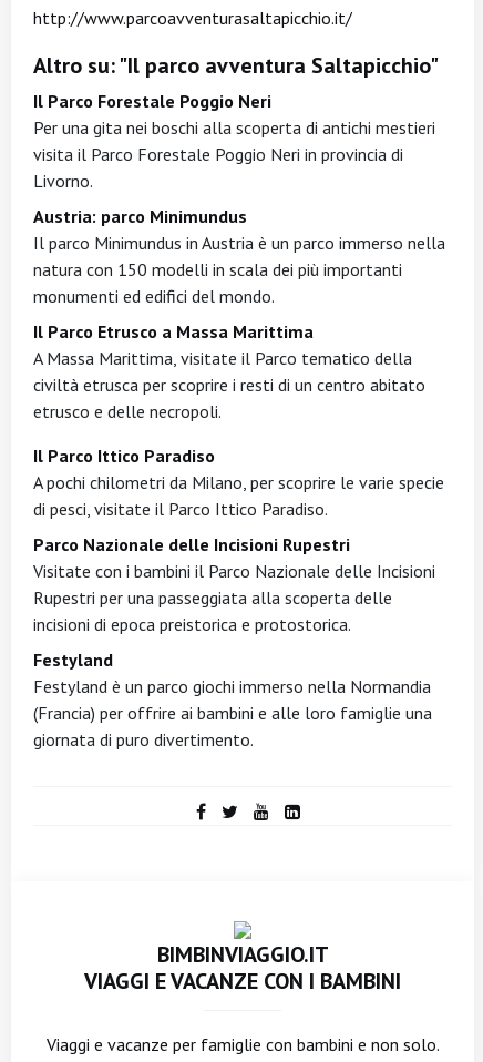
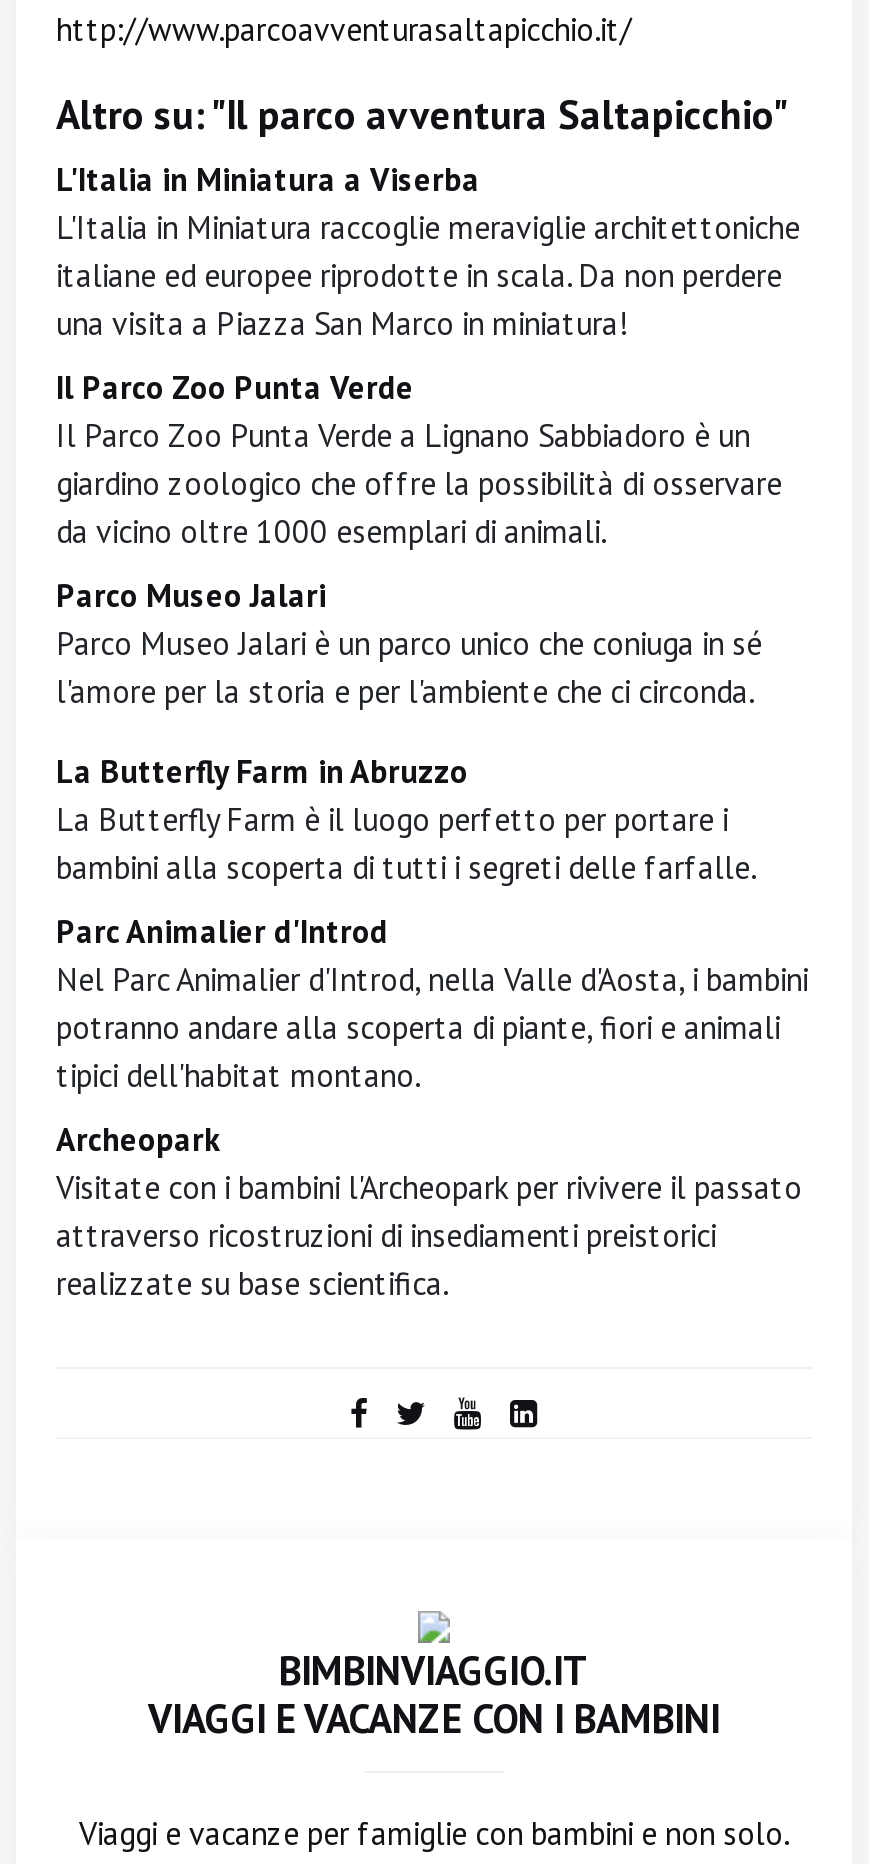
[33,90,435,192] Il Parco Forestale Poggio Neri | Per una gita nei boschi alla scoperta di antichi mestieri | visita il Parco Forestale Poggio Neri in provincia di | Livorno. -> [56,159,800,343] L'Italia in Miniatura a Viserba | L'Italia in Miniatura raccoglie meraviglie architettoniche | italiane ed europee riprodotte in scala. Da non perdere | una visita a Piazza San Marco in miniatura!
[33,205,445,307] Austria: parco Minimundus | Il parco Minimundus in Austria è un parco immerso nella | natura con 150 modelli in scala dei più importanti | monumenti ed edifici del mondo. -> [56,367,782,551] Il Parco Zoo Punta Verde | Il Parco Zoo Punta Verde a Lignano Sabbiadoro è un | giardino zoologico che offre la possibilità di osservare | da vicino oltre 1000 esemplari di animali.
[33,320,425,422] Il Parco Etrusco a Massa Marittima | A Massa Marittima, visitate il Parco tematico della | civiltà etrusca per scoprire i resti di un centro abitato | etrusco e delle necropoli. -> [56,575,762,711] Parco Museo Jalari | Parco Museo Jalari è un parco unico che coniuga in sé | l'amore per la storia e per l'ambiente che ci circonda.
[33,445,444,520] Il Parco Ittico Paradiso | A pochi chilometri da Milano, per scoprire le varie specie | di pesci, visitate il Parco Ittico Paradiso. -> [56,751,756,887] La Butterfly Farm in Abruzzo | La Butterfly Farm è il luogo perfetto per portare i | bambini alla scoperta di tutti i segreti delle farfalle.
[33,533,435,635] Parco Nazionale delle Incisioni Rupestri | Visitate con i bambini il Parco Nazionale delle Incisioni | Rupestri per una passeggiata alla scoperta delle | incisioni di epoca preistorica e protostorica. -> [56,911,808,1095] Parc Animalier d'Introd | Nel Parc Animalier d'Introd, nella Valle d'Aosta, i bambini | potranno andare alla scoperta di piante, fiori e animali | tipici dell'habitat montano.
[33,649,432,750] Festyland | Festyland è un parco giochi immerso nella Normandia | (Francia) per offrire ai bambini e alle loro famiglie una | giornata di puro divertimento. -> [56,1119,802,1303] Archeopark | Visitate con i bambini l'Archeopark per rivivere il passato | attraverso ricostruzioni di insediamenti preistorici | realizzate su base scientifica.

